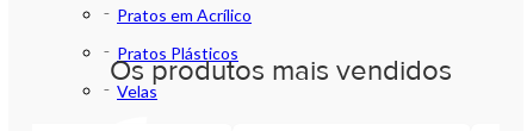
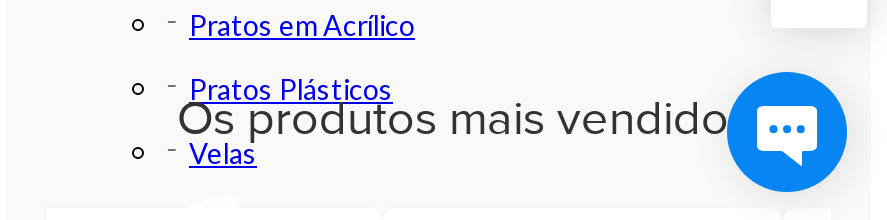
none -> [729,70,849,194] [image]

